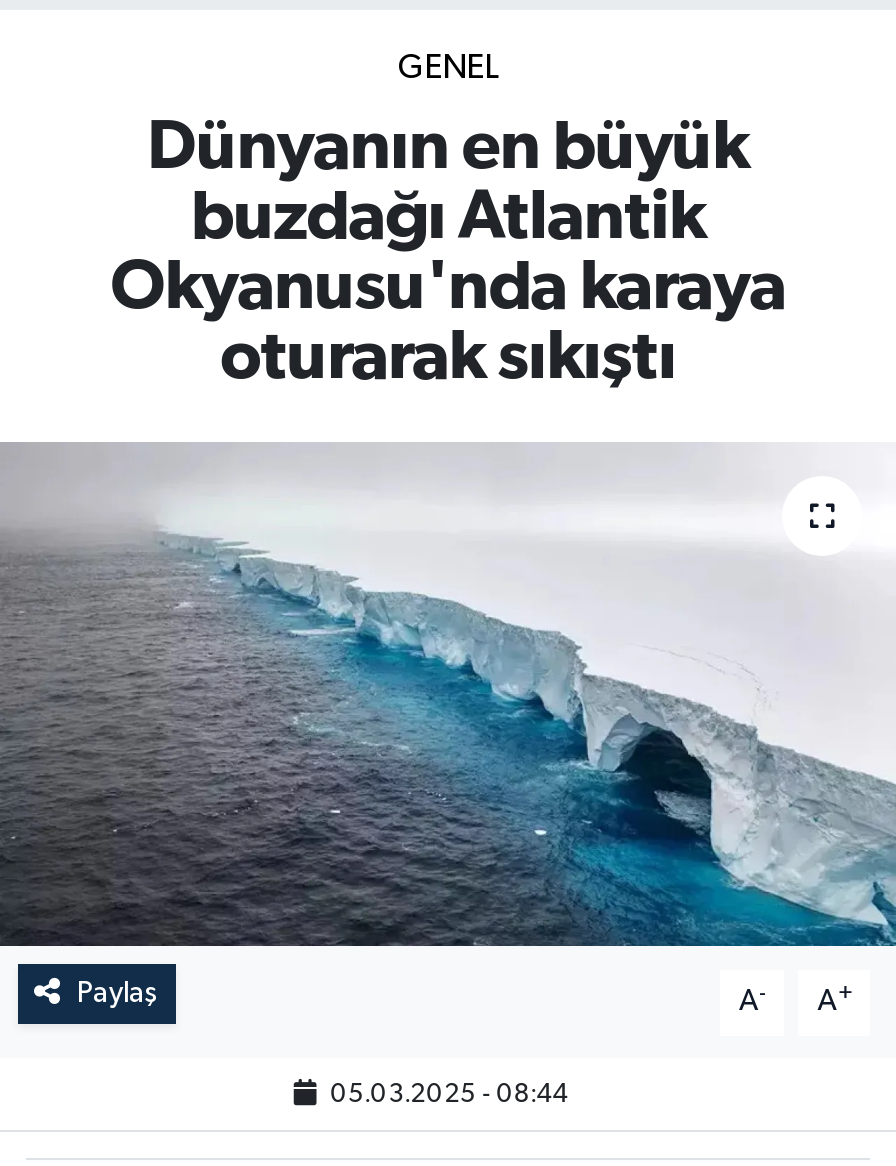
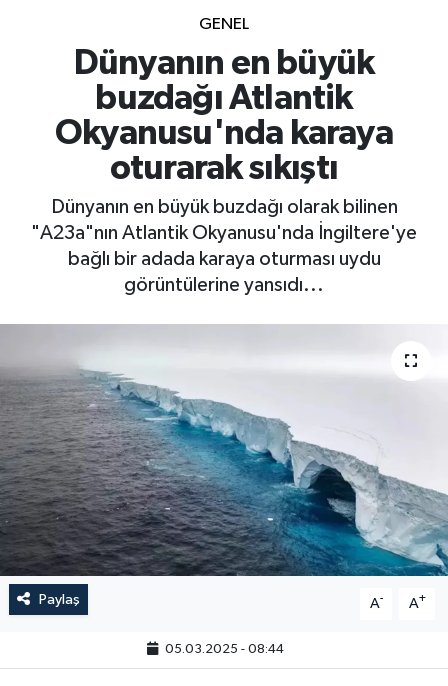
none -> [31,197,417,295] Dünyanın en büyük buzdağı olarak bilinen | "A23a"nın Atlantik Okyanusu'nda İngiltere'ye | bağlı bir adada karaya oturması uydu | görüntülerine yansıdı...

